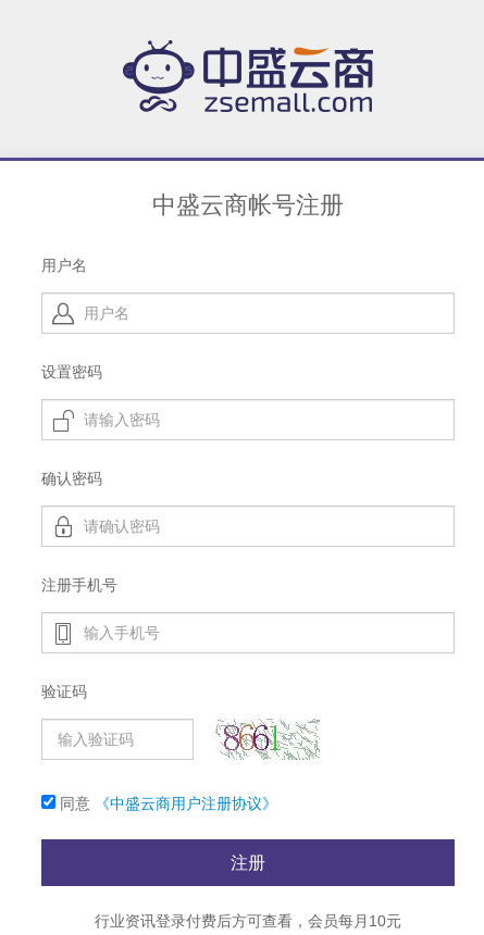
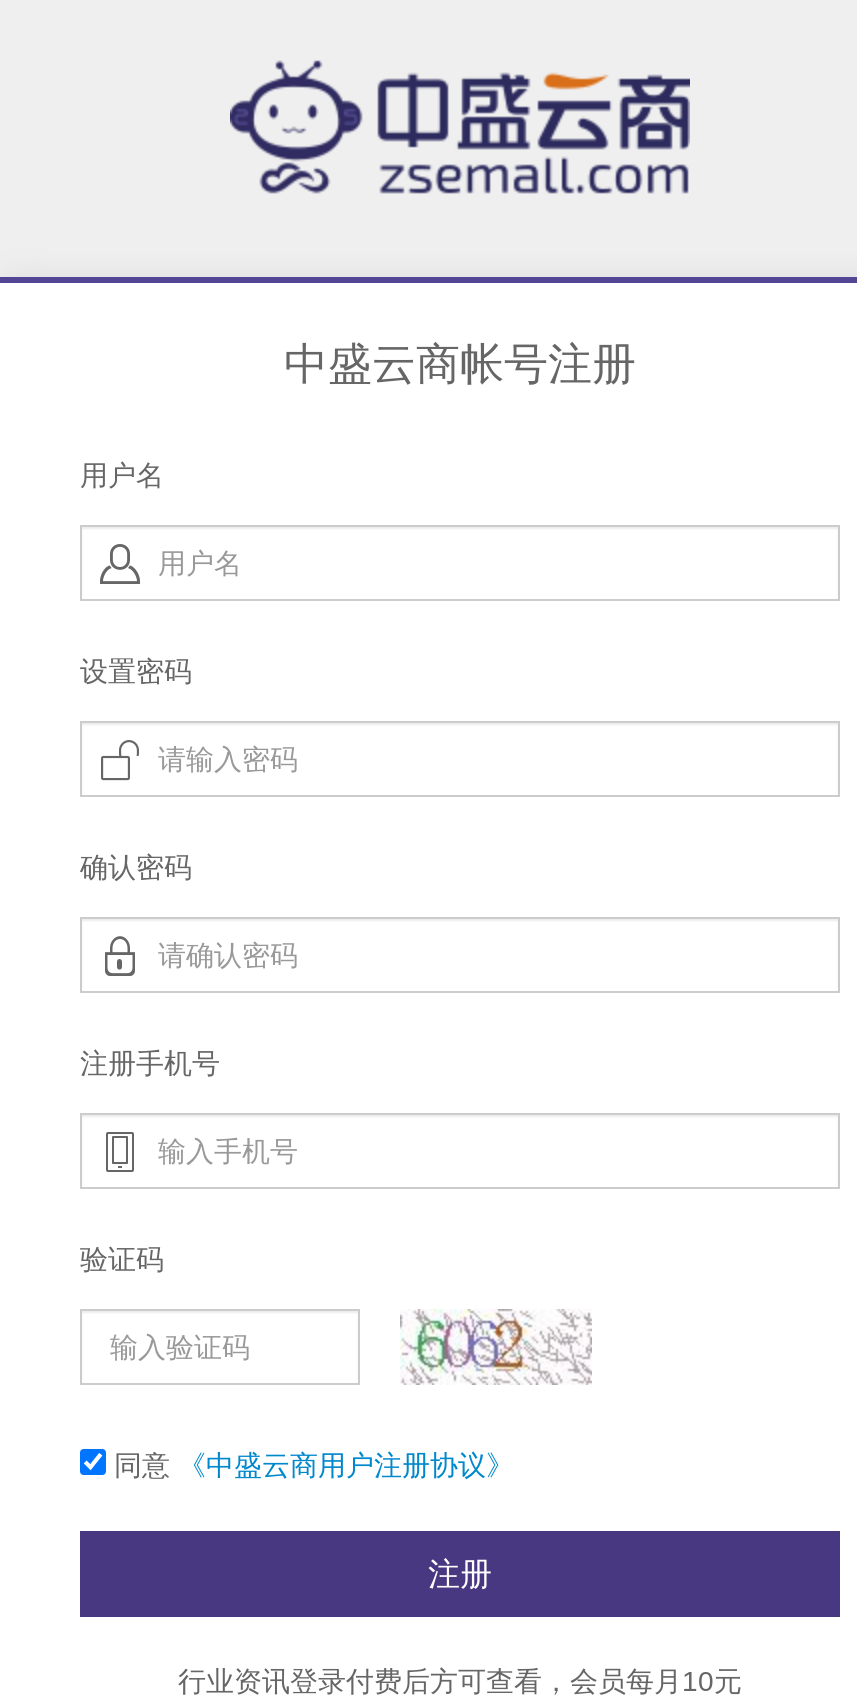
[215,719,319,760] [image] -> [402,1309,592,1385] [image]

